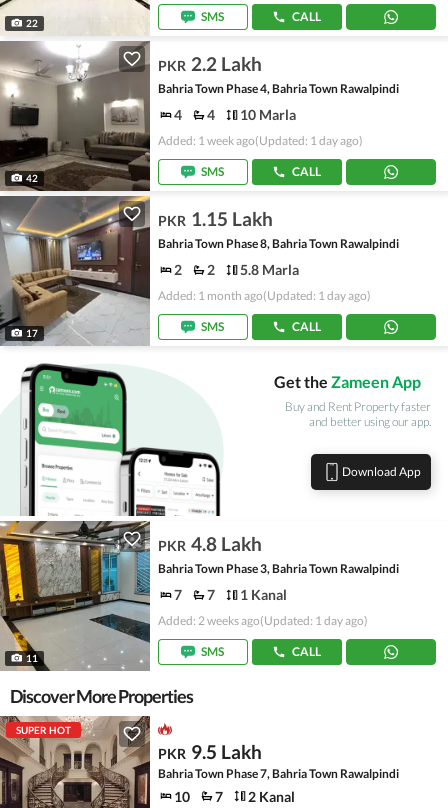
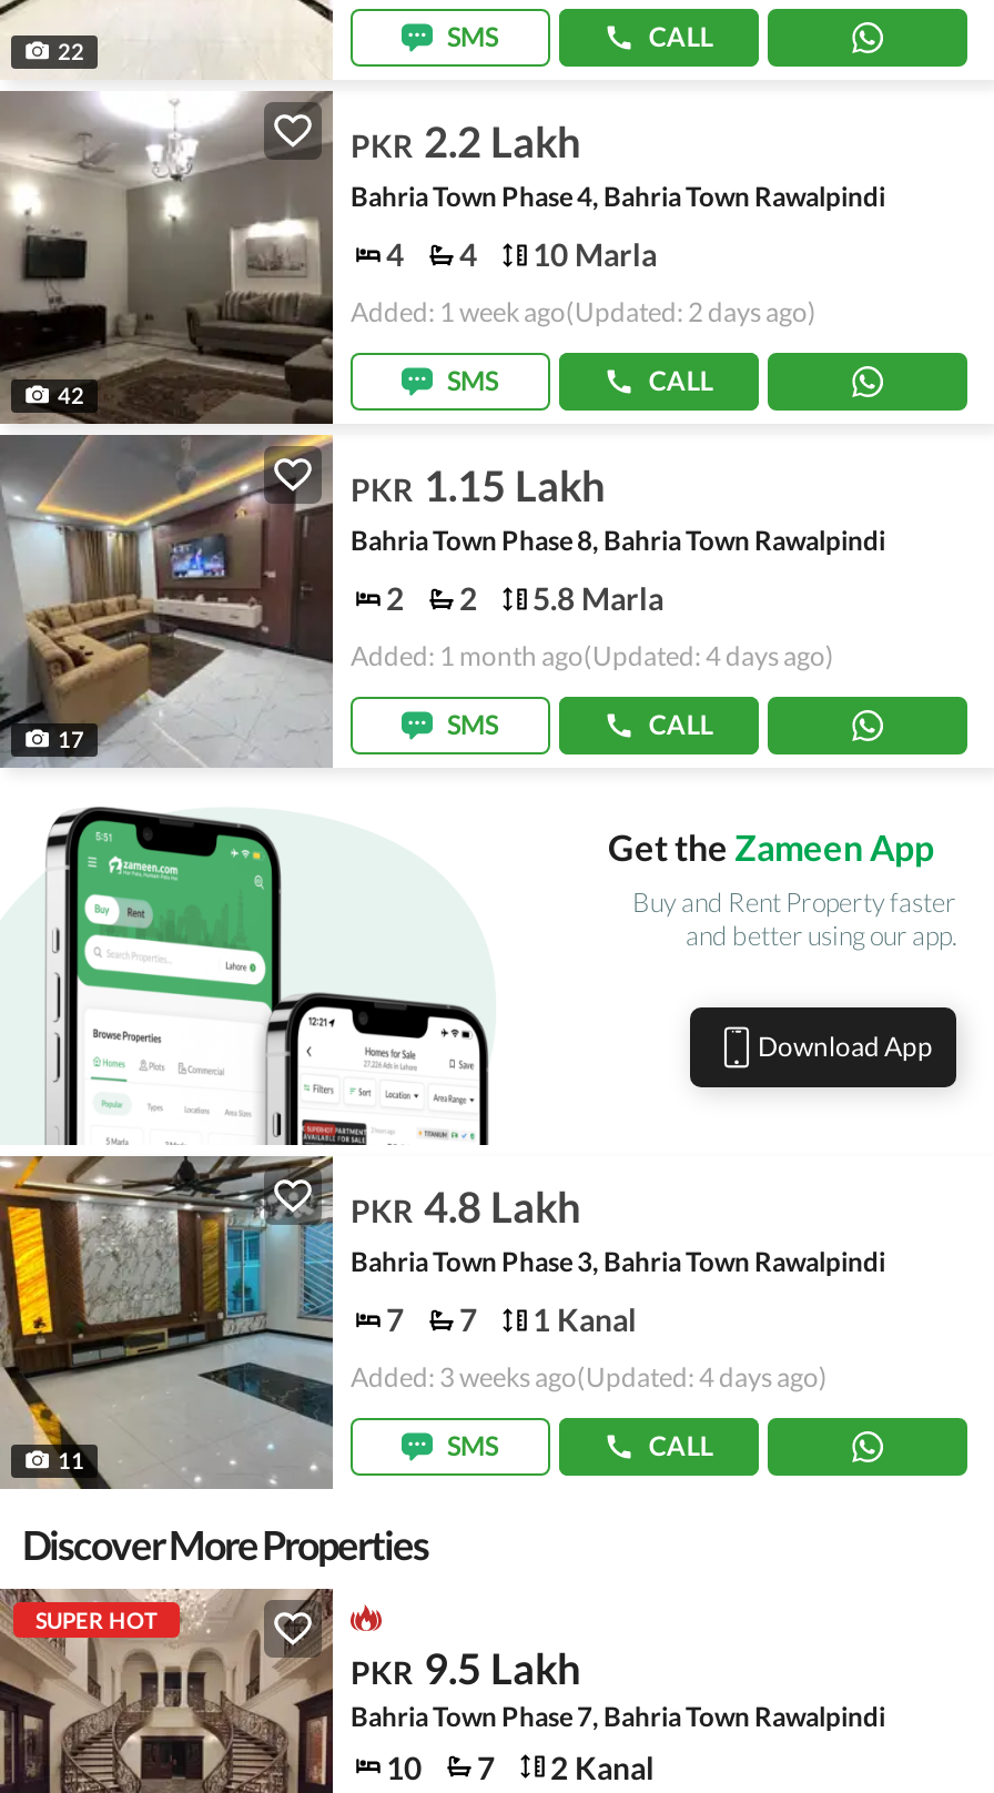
[158,133,363,148] Added: 1 week ago(Updated: 1 day ago) -> [351,295,816,328] Added: 1 week ago(Updated: 2 days ago)
[158,288,371,303] Added: 1 month ago(Updated: 1 day ago) -> [351,639,834,672] Added: 1 month ago(Updated: 4 days ago)
[158,613,368,628] Added: 2 weeks ago(Updated: 1 day ago) -> [351,1360,828,1393] Added: 3 weeks ago(Updated: 4 days ago)

